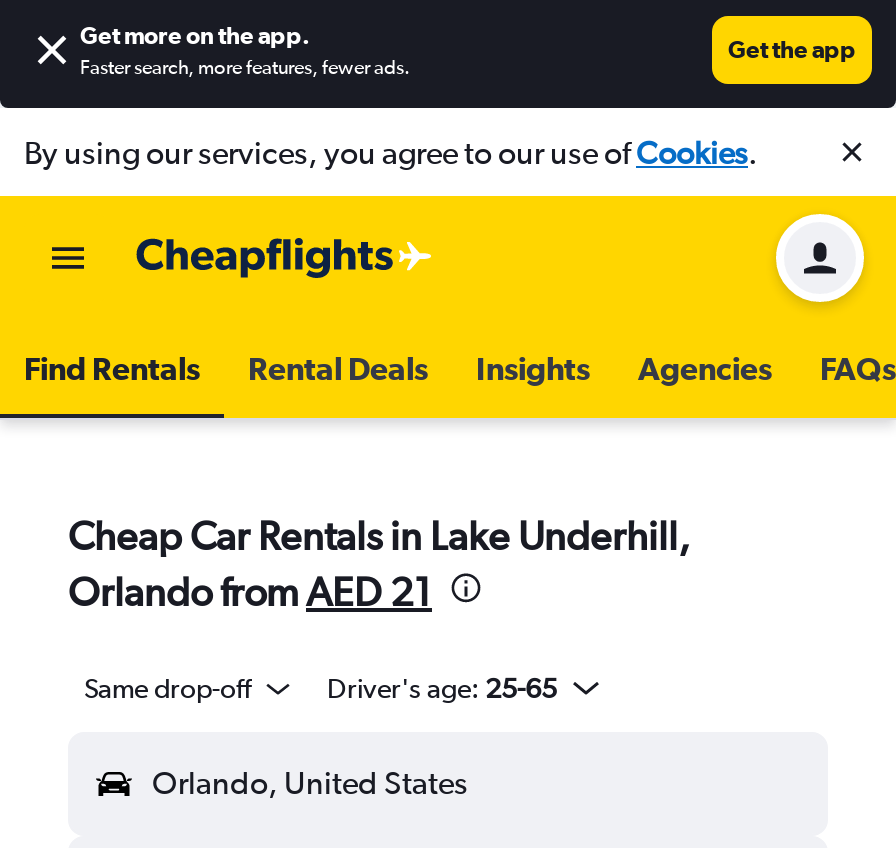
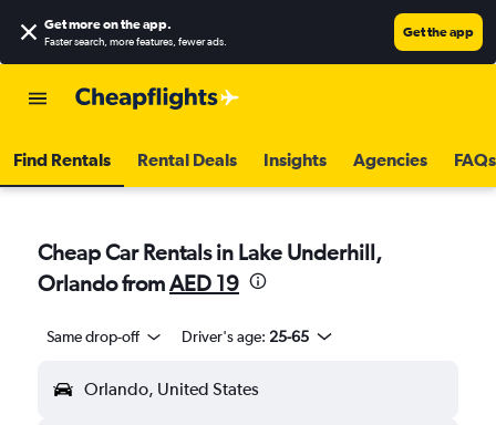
[24,133,758,171] By using our services, you agree to our use ofCookies. -> none
[774,212,866,304] [image] -> none
[68,568,432,614] Orlando from AED 21 -> [38,270,239,296] Orlando from AED 19

